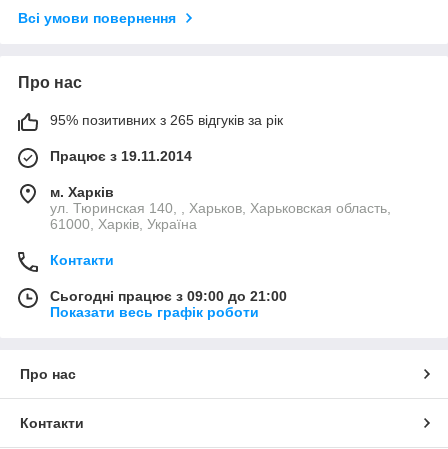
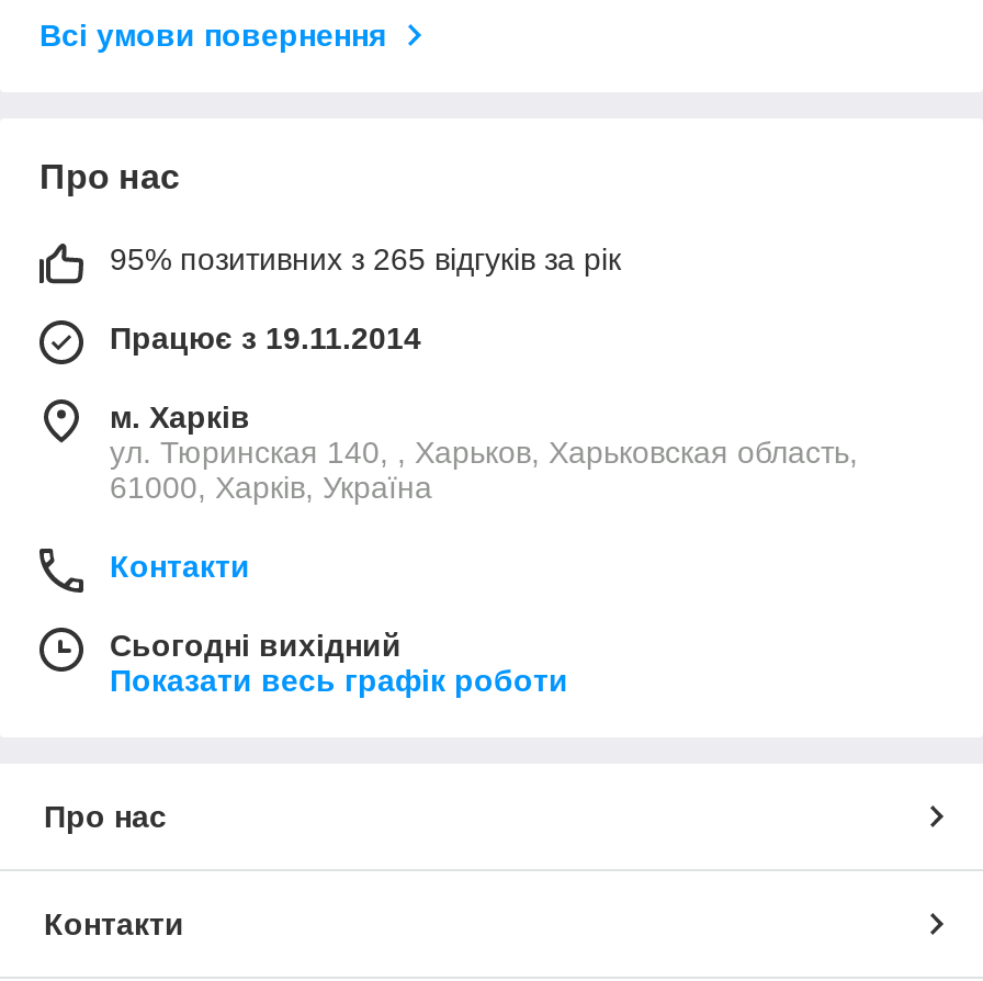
[50,288,287,304] Сьогодні працює з 09:00 до 21:00 -> [110,629,402,664] Сьогодні вихідний

